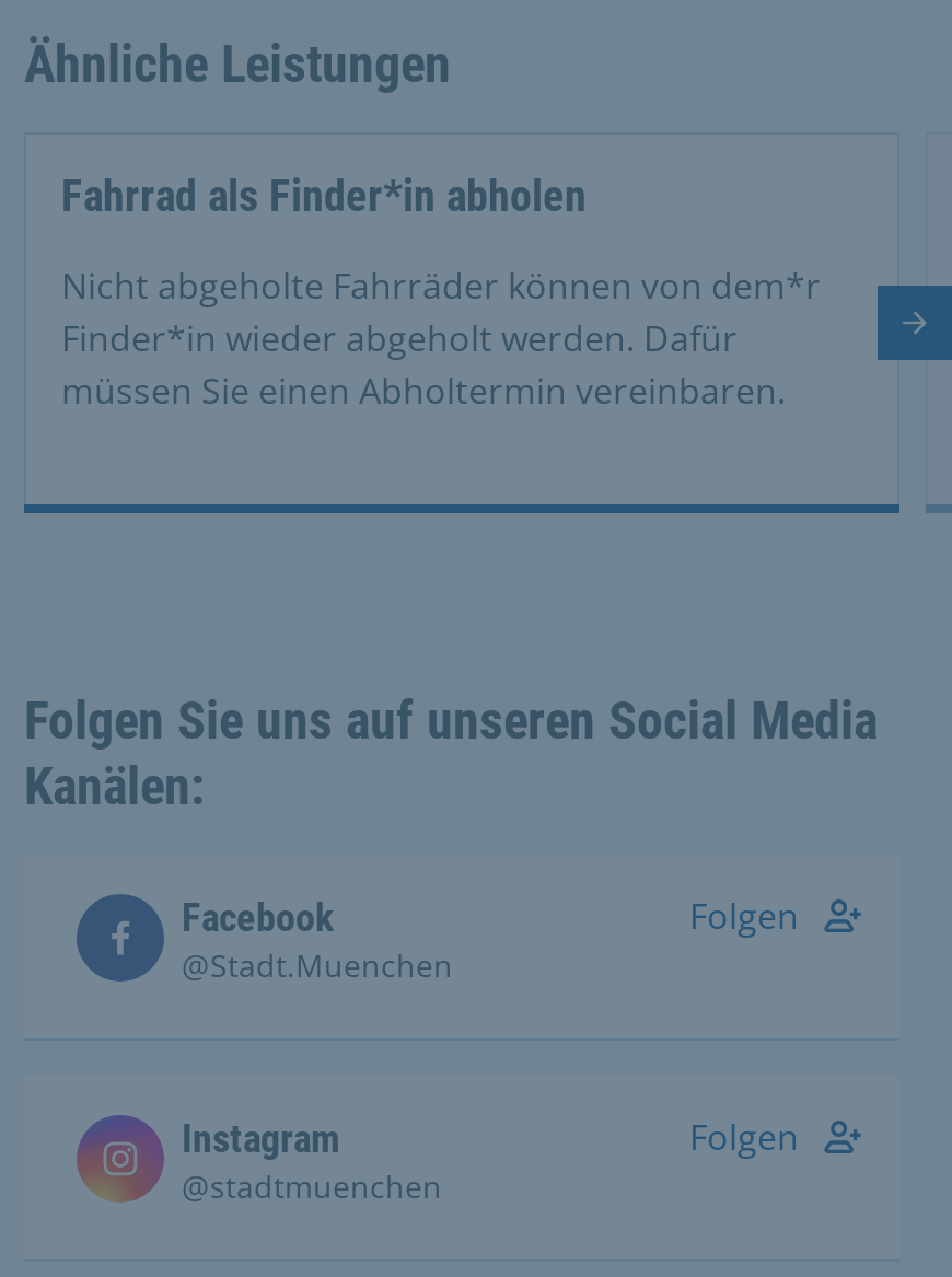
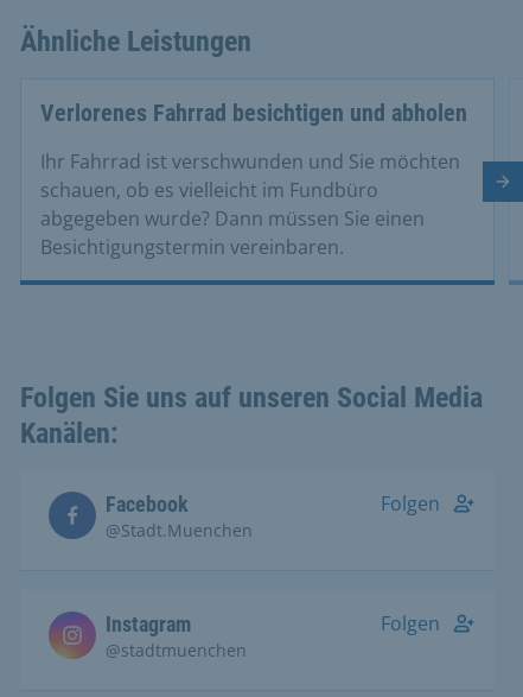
[61,170,587,222] Fahrrad als Finder*in abholen -> [40,99,467,127] Verlorenes Fahrrad besichtigen und abholen
[61,262,821,415] Nicht abgeholte Fahrräder können von dem*r | Finder*in wieder abgeholt werden. Dafür | müssen Sie einen Abholtermin vereinbaren. -> [40,148,460,260] Ihr Fahrrad ist verschwunden und Sie möchten | schauen, ob es vielleicht im Fundbüro | abgegeben wurde? Dann müssen Sie einen | Besichtigungstermin vereinbaren.

